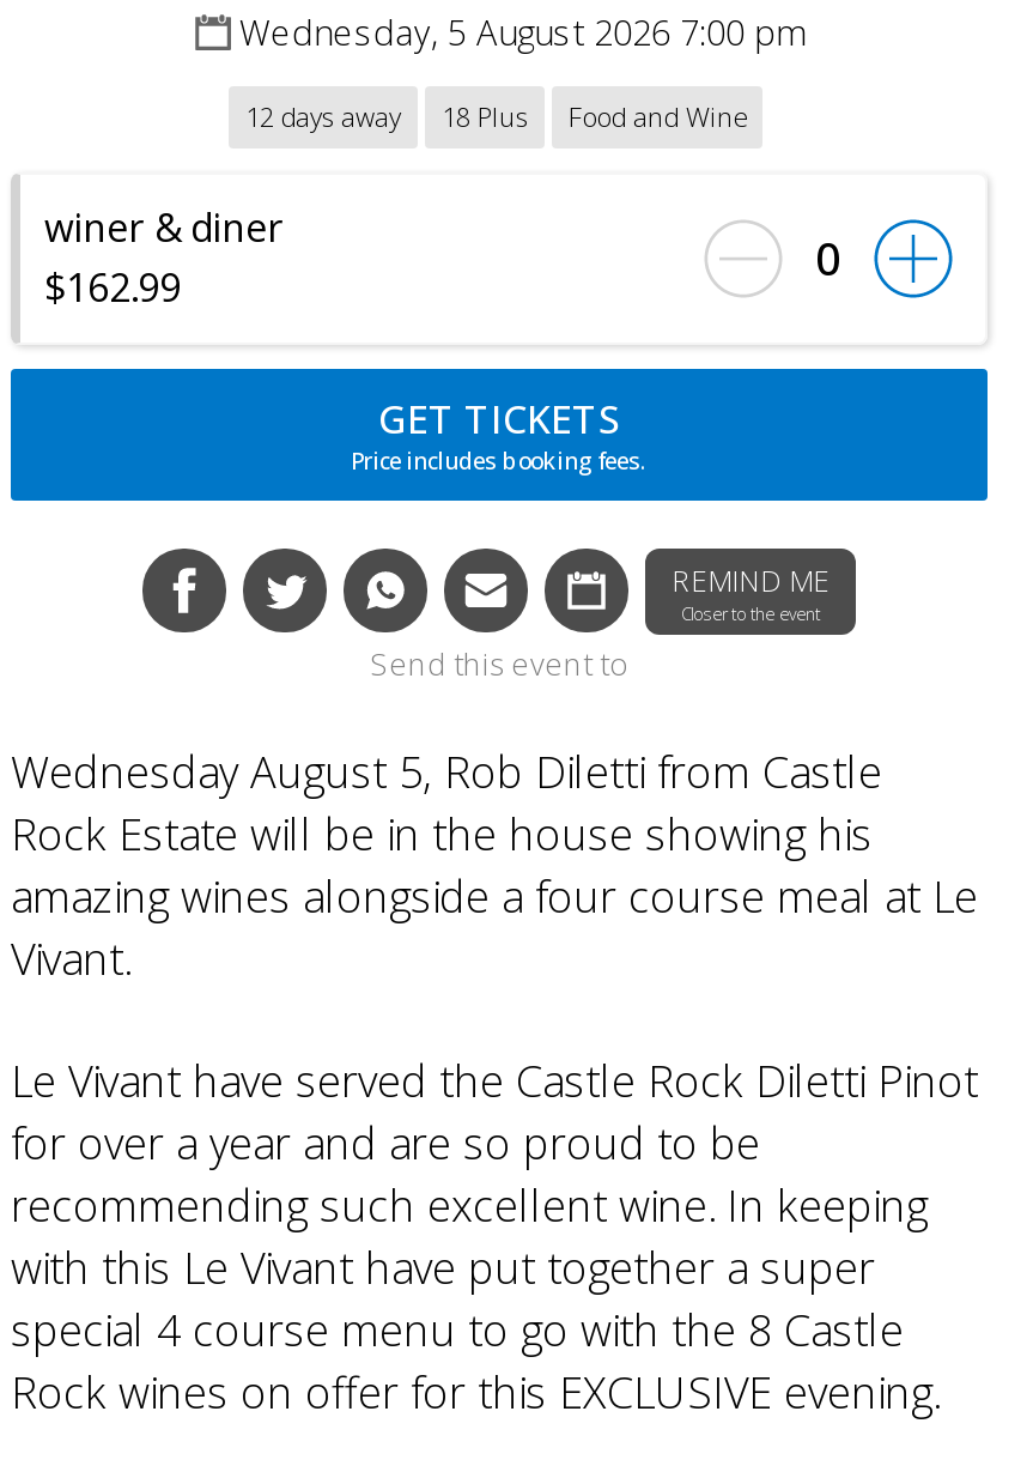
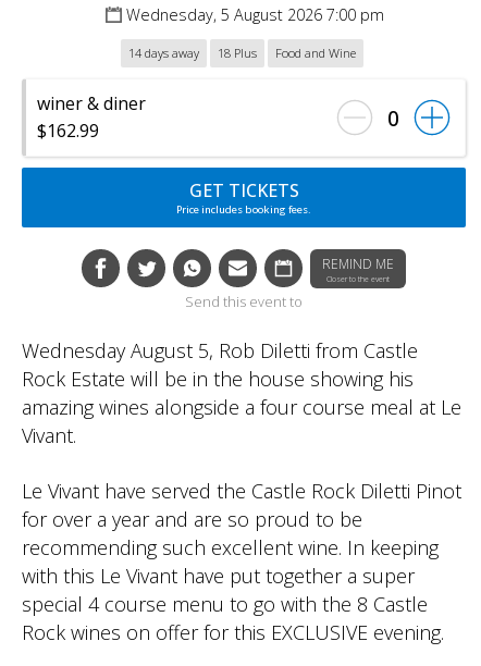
[245,98,746,134] 12 days away 18 Plus Food and Wine -> [128,45,356,61] 14 days away 18 Plus Food and Wine

